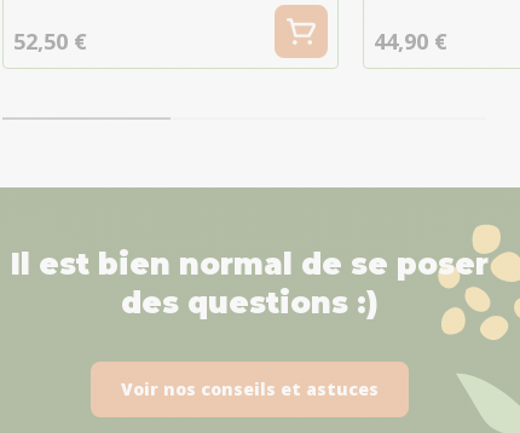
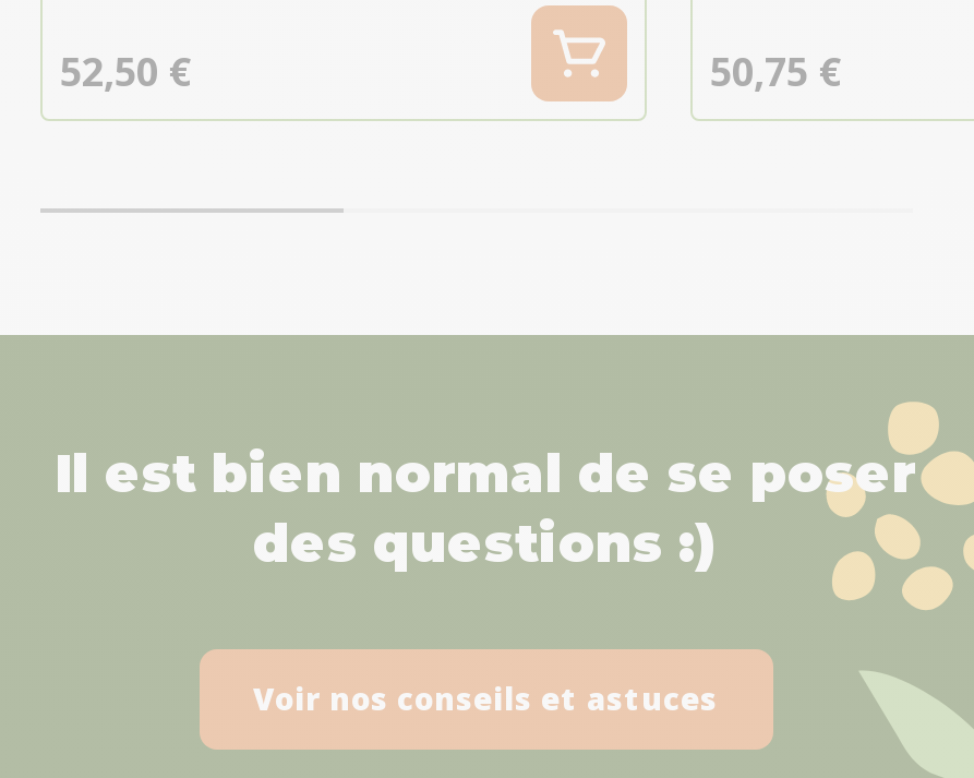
[374,26,447,55] 44,90 € -> [710,44,843,96] 50,75 €

